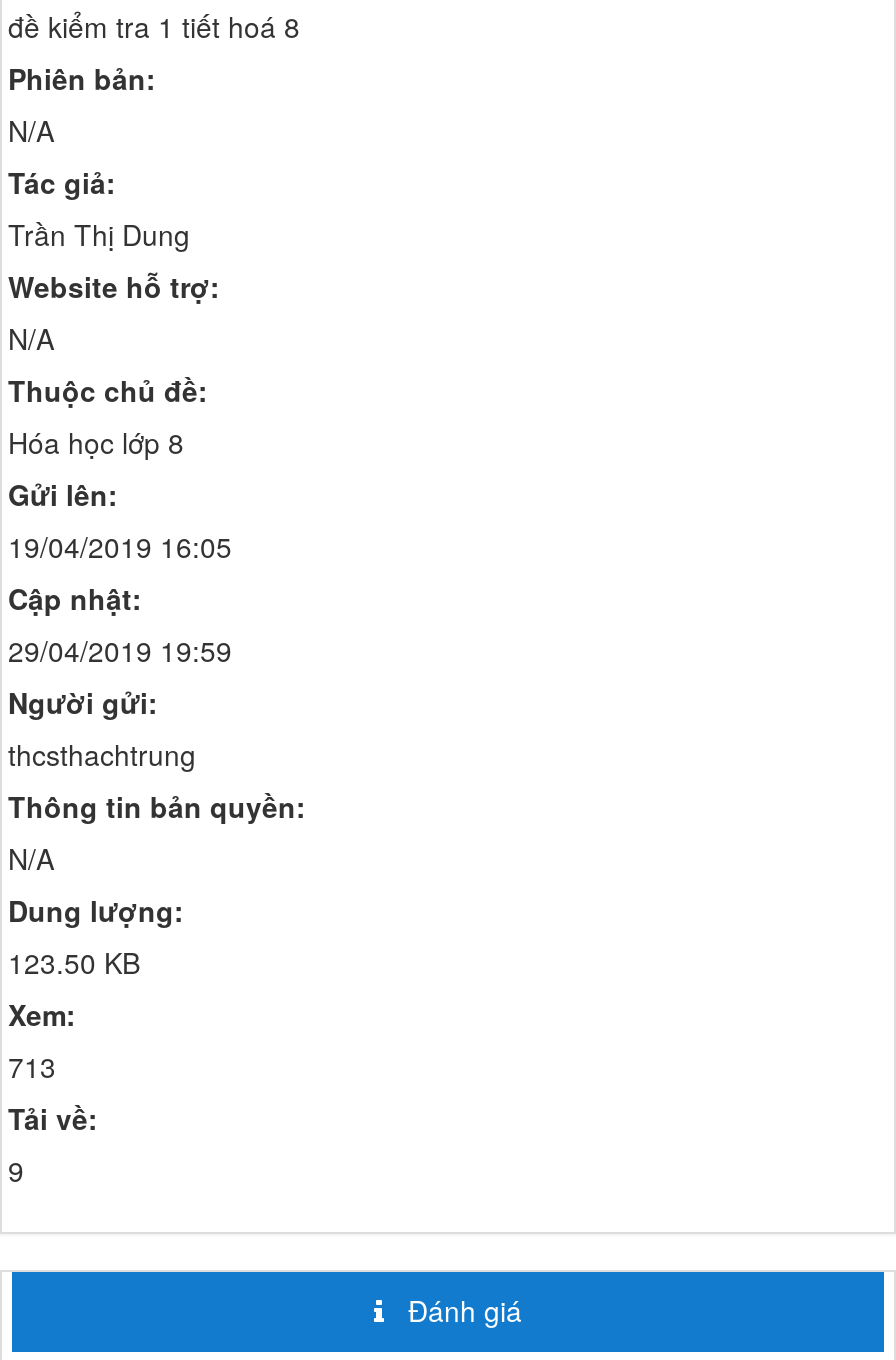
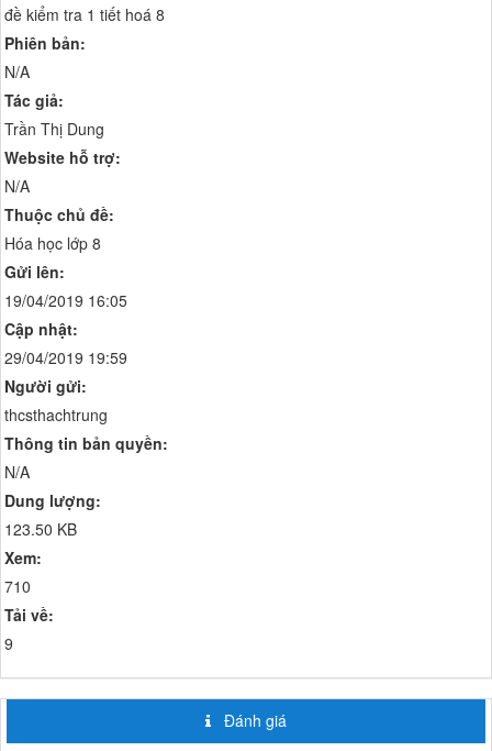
[8,1046,56,1086] 713 -> [4,575,31,597] 710

